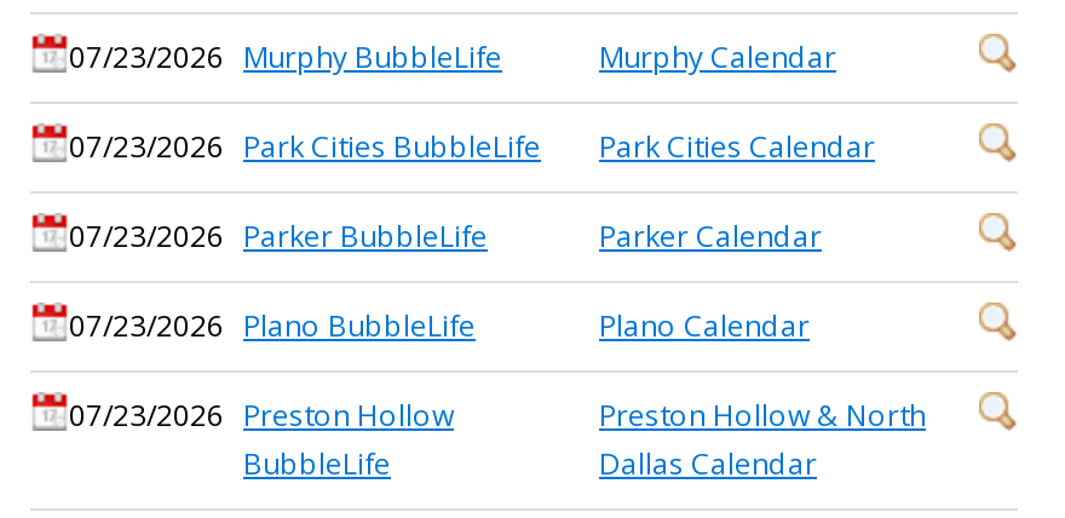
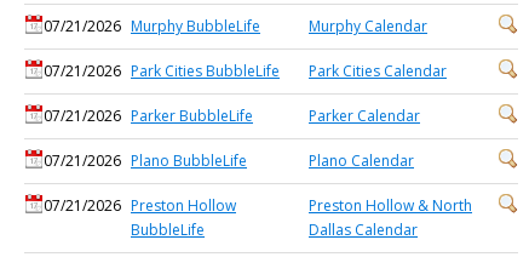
[69,36,502,77] 07/23/2026 Murphy BubbleLife -> [44,16,260,36] 07/21/2026 Murphy BubbleLife
[69,126,541,167] 07/23/2026 Park Cities BubbleLife -> [44,61,280,81] 07/21/2026 Park Cities BubbleLife
[69,215,488,257] 07/23/2026 Parker BubbleLife -> [44,105,253,126] 07/21/2026 Parker BubbleLife
[69,305,476,346] 07/23/2026 Plano BubbleLife -> [44,150,247,171] 07/21/2026 Plano BubbleLife
[69,395,454,436] 07/23/2026 Preston Hollow -> [44,195,236,216] 07/21/2026 Preston Hollow

